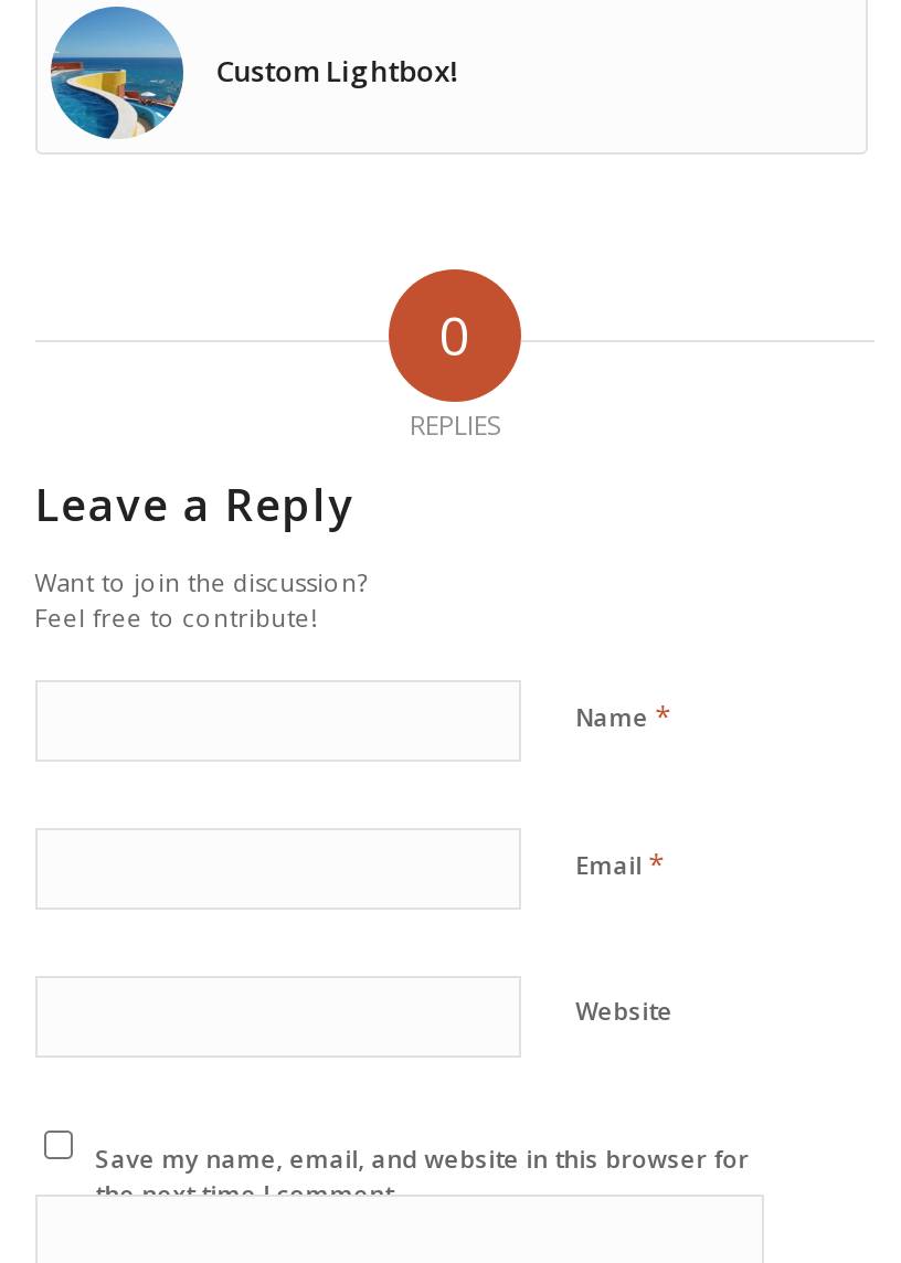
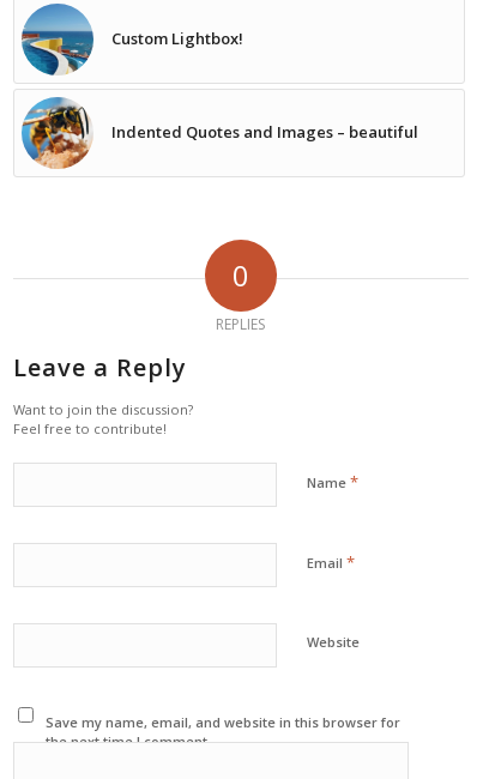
none -> [20,99,418,169] [image] | Indented Quotes and Images – beautiful

